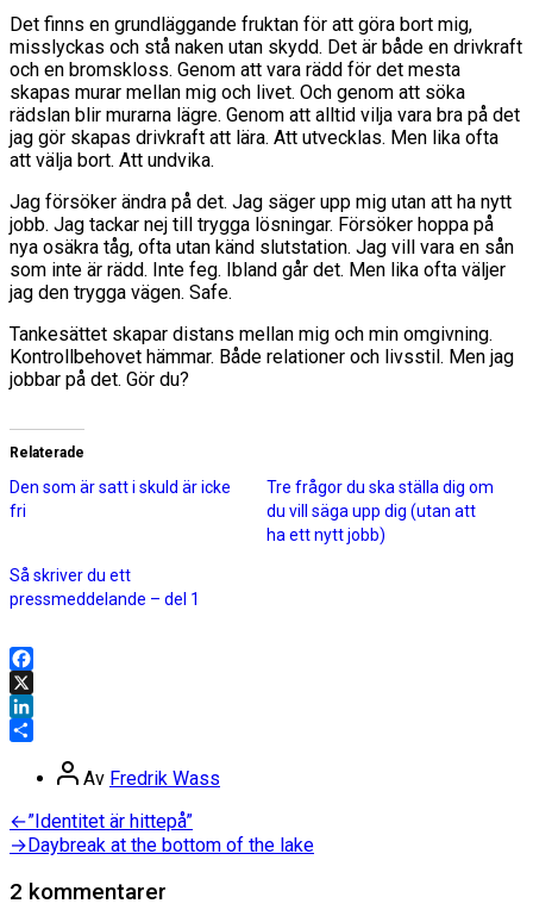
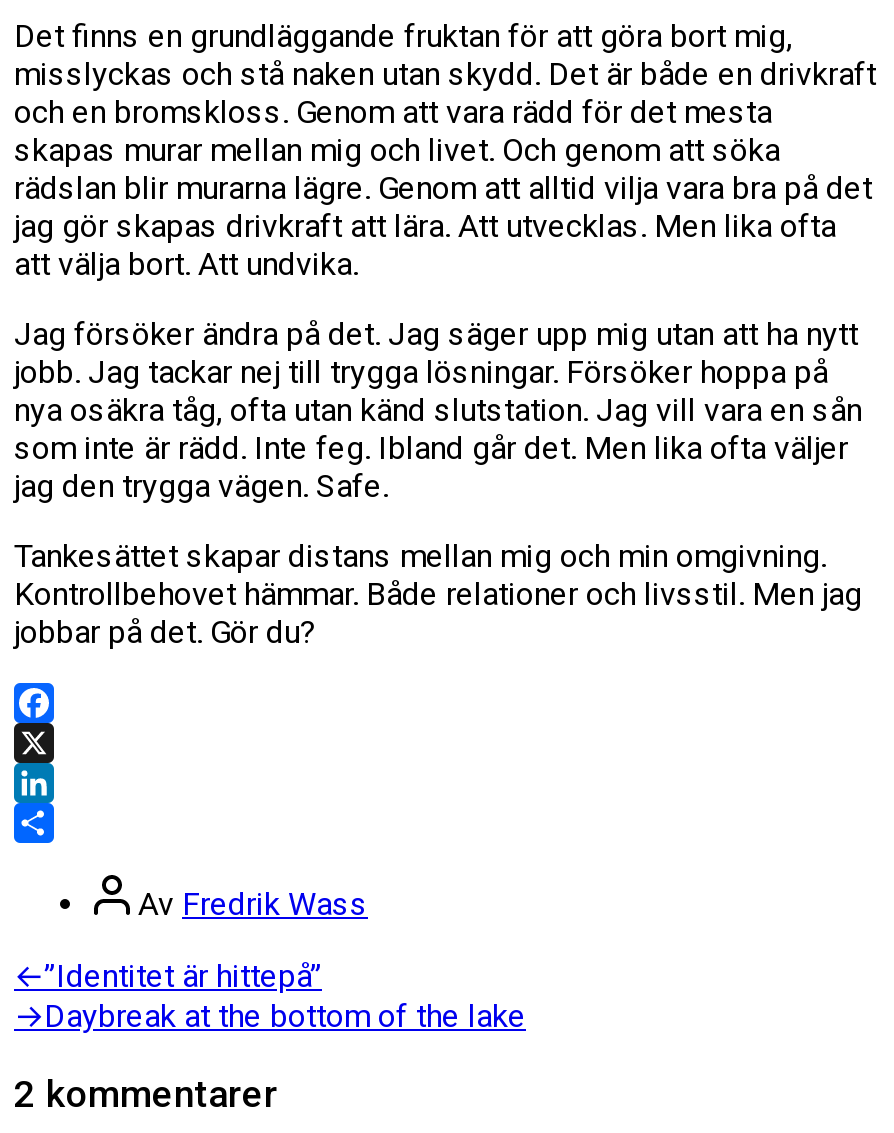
[10,444,231,520] Relaterade | Den som är satt i skuld är icke | fri -> none
[10,477,494,608] Tre frågor du ska ställa dig om | du vill säga upp dig (utan att | ha ett nytt jobb) | Så skriver du ett | pressmeddelande – del 1 -> none

